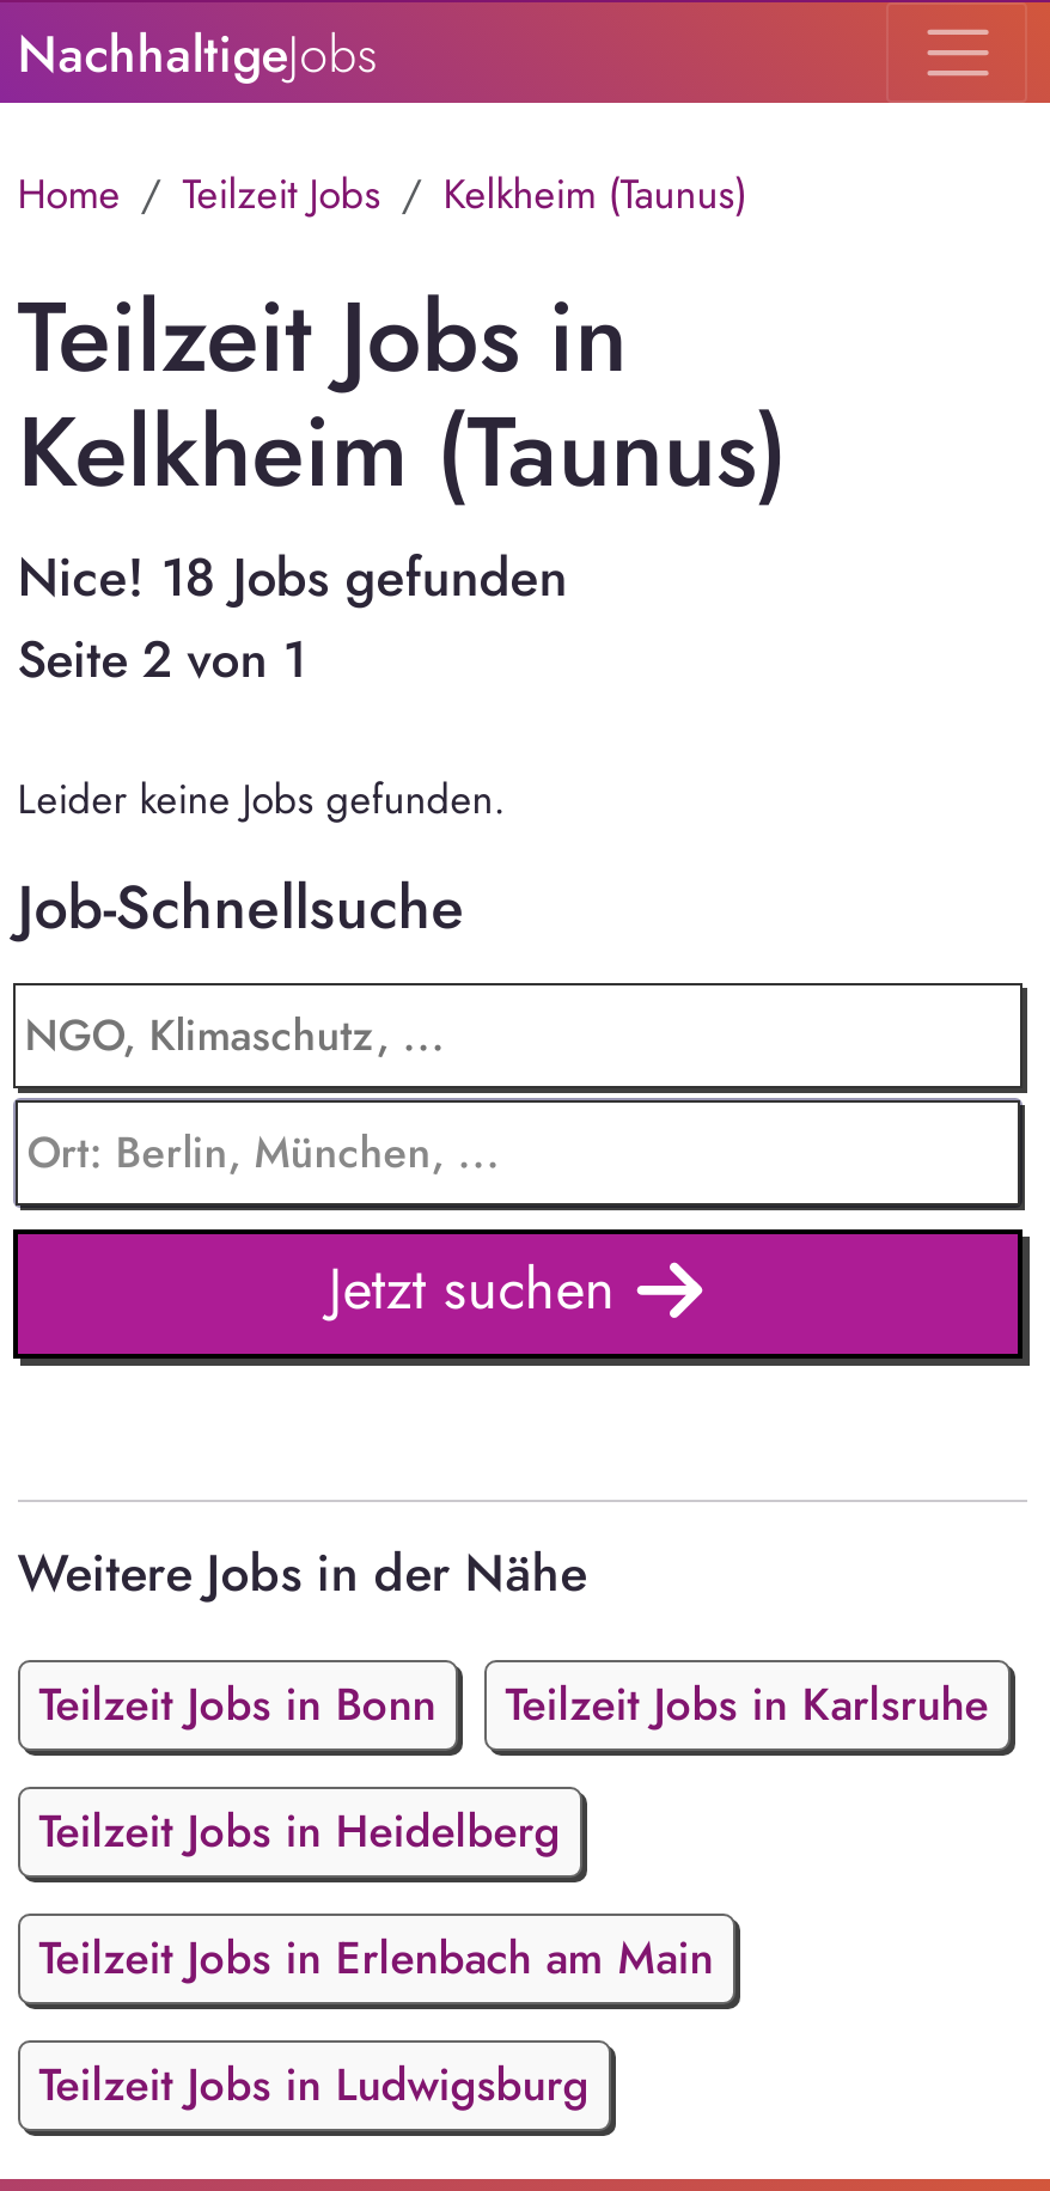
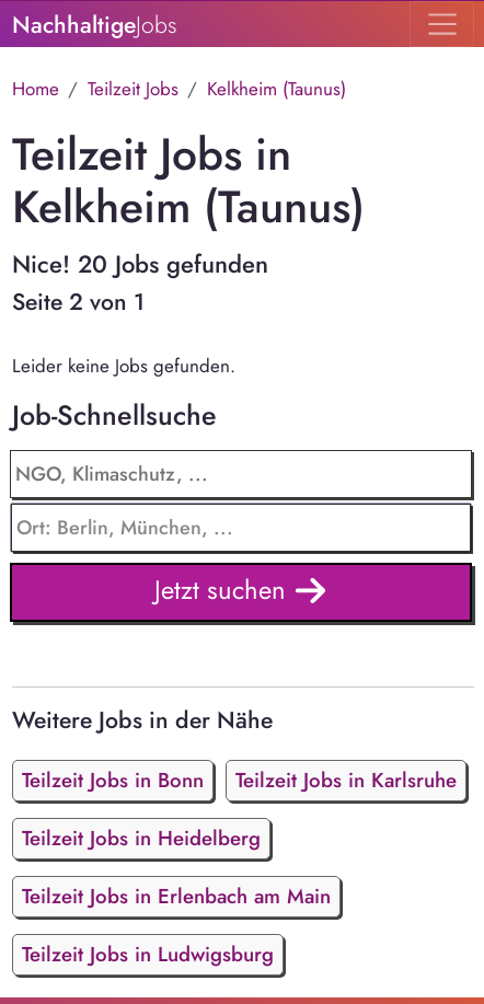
[17,539,568,616] Nice! 18 Jobs gefunden -> [12,247,268,282] Nice! 20 Jobs gefunden

